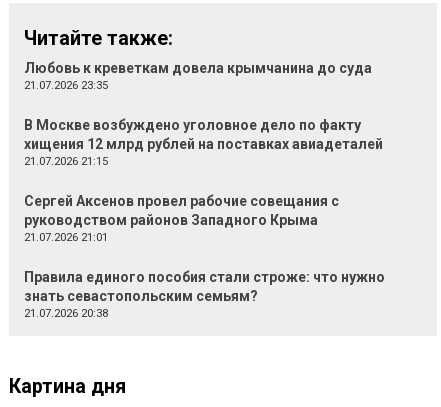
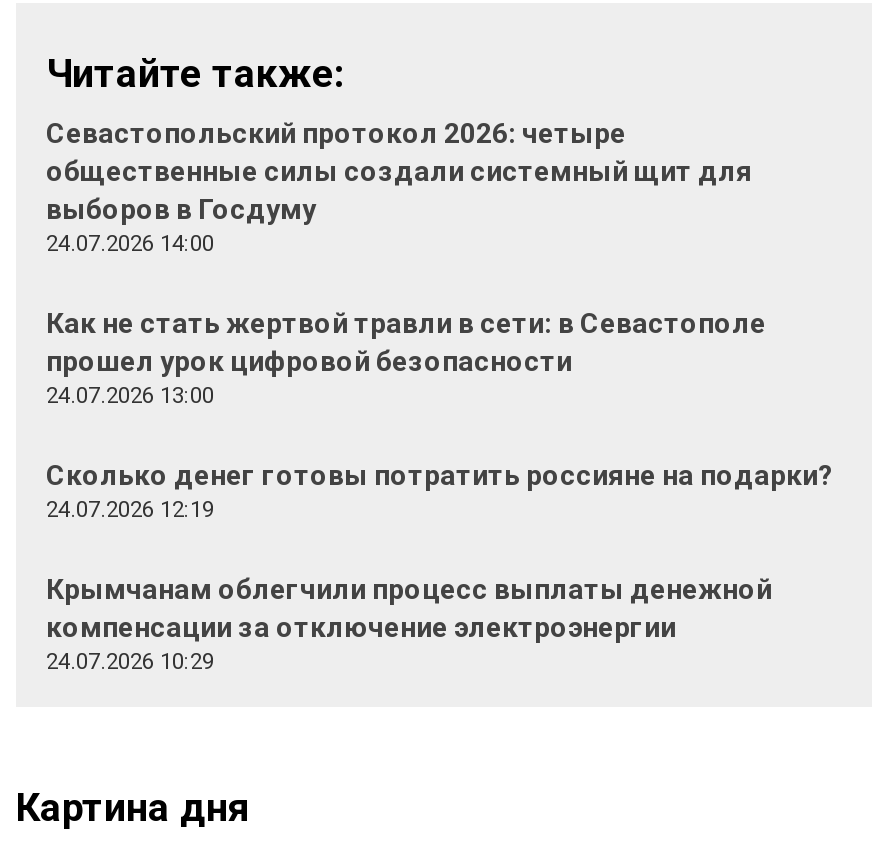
[24,60,372,92] Любовь к креветкам довела крымчанина до суда | 21.07.2026 23:35 -> [46,117,752,257] Севастопольский протокол 2026: четыре | общественные силы создали системный щит для | выборов в Госдуму | 24.07.2026 14:00
[24,117,383,168] В Москве возбуждено уголовное дело по факту | хищения 12 млрд рублей на поставках авиадеталей | 21.07.2026 21:15 -> [46,307,766,409] Как не стать жертвой травли в сети: в Севастополе | прошел урок цифровой безопасности | 24.07.2026 13:00
[24,193,339,244] Сергей Аксенов провел рабочие совещания с | руководством районов Западного Крыма | 21.07.2026 21:01 -> [46,459,834,523] Сколько денег готовы потратить россияне на подарки? | 24.07.2026 12:19
[24,269,385,320] Правила единого пособия стали строже: что нужно | знать севастопольским семьям? | 21.07.2026 20:38 -> [46,573,772,675] Крымчанам облегчили процесс выплаты денежной | компенсации за отключение электроэнергии | 24.07.2026 10:29

